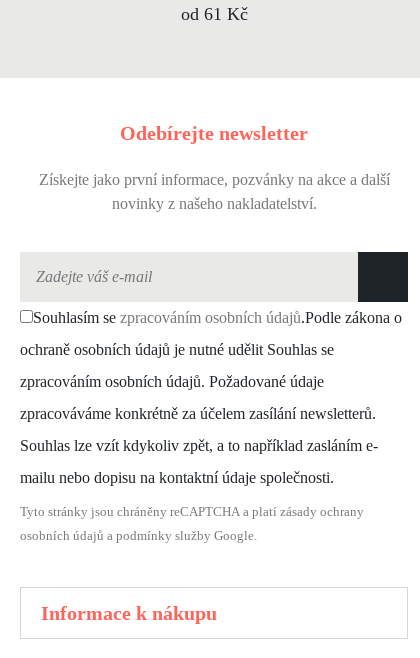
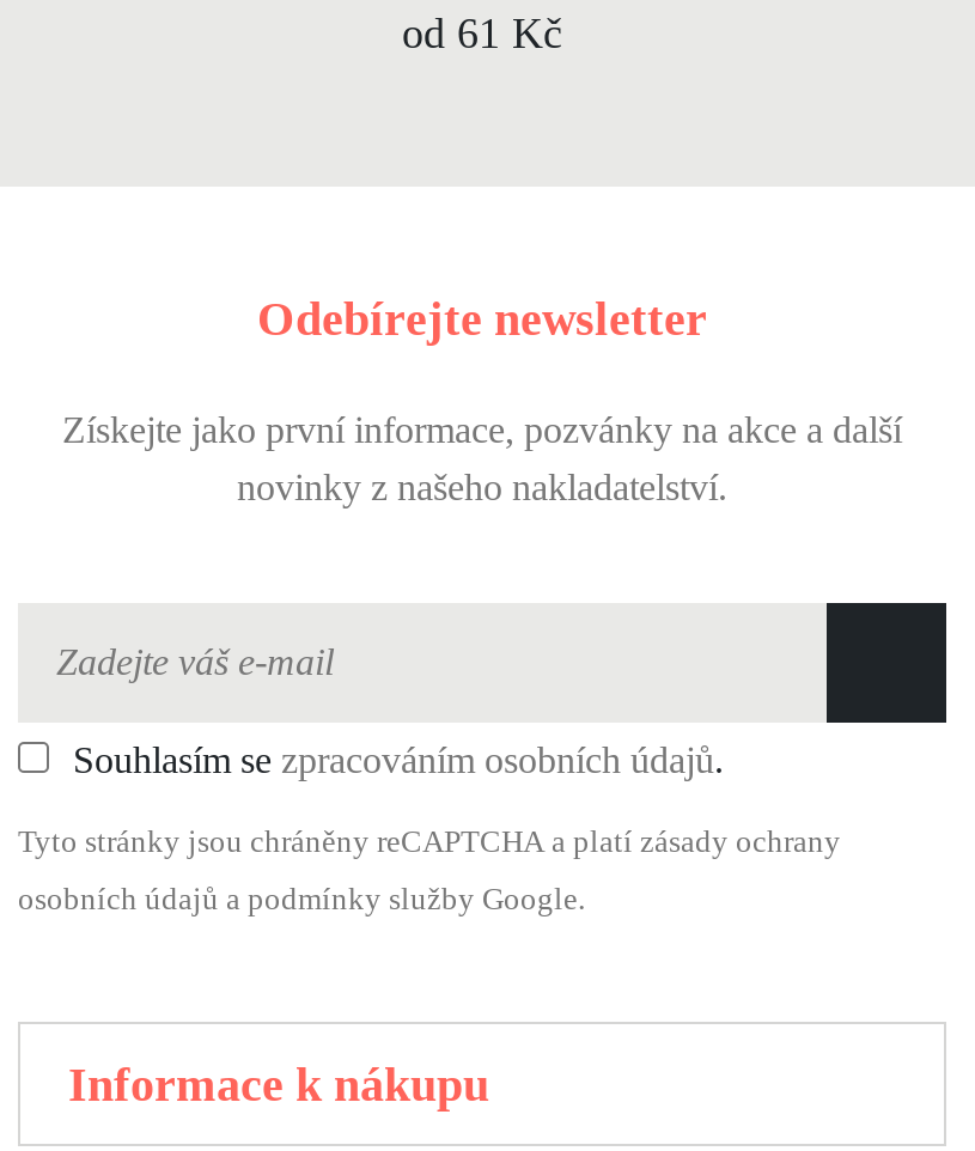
[20,309,402,486] Souhlasím se zpracováním osobních údajů.Podle zákona o | ochraně osobních údajů je nutné udělit Souhlas se | zpracováním osobních údajů. Požadované údaje | zpracováváme konkrétně za účelem zasílání newsletterů. | Souhlas lze vzít kdykoliv zpět, a to například zasláním e- | mailu nebo dopisu na kontaktní údaje společnosti. -> [73,740,724,781] Souhlasím se zpracováním osobních údajů.

